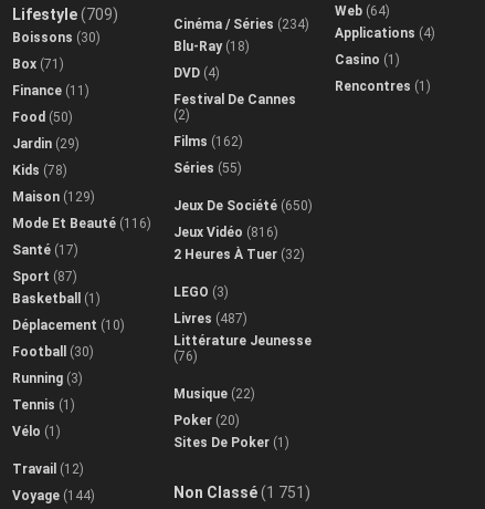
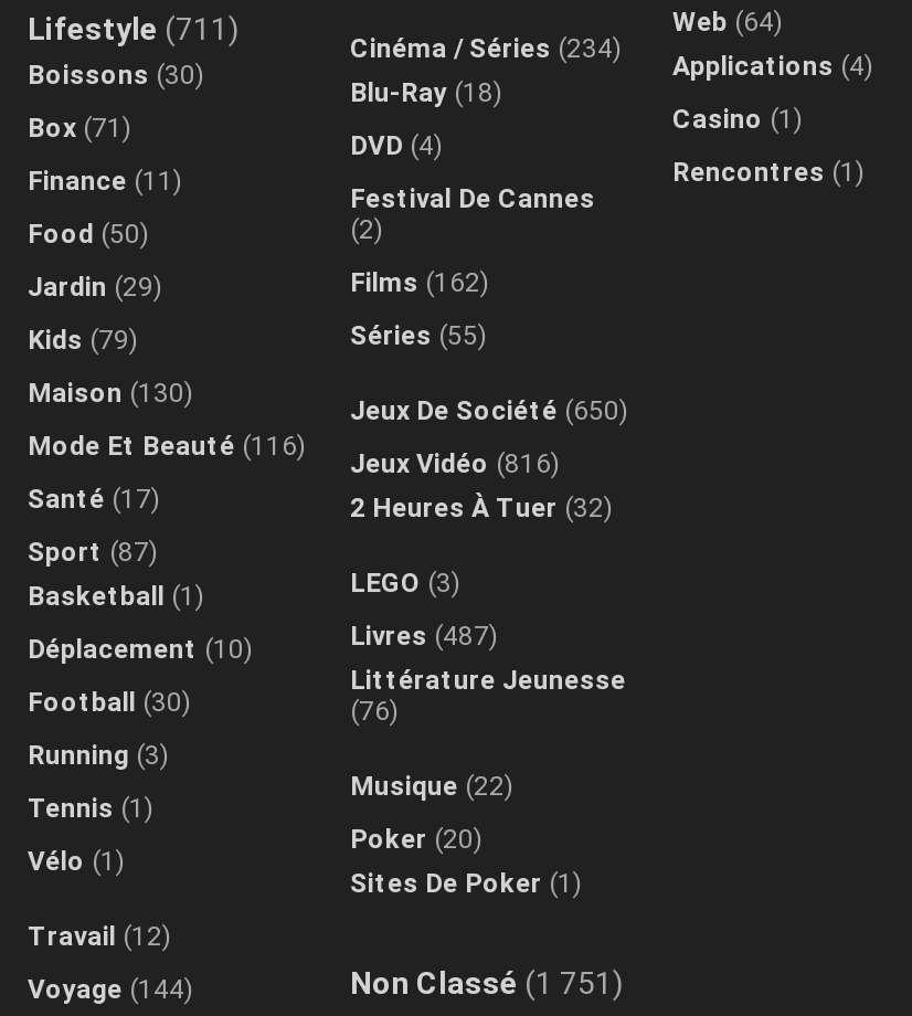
[12,6,118,23] Lifestyle (709) -> [28,11,240,47] Lifestyle (711)
[12,163,67,178] Kids (78) -> [28,325,138,356] Kids (79)
[12,189,95,205] Maison (129) -> [28,378,193,409] Maison (130)

